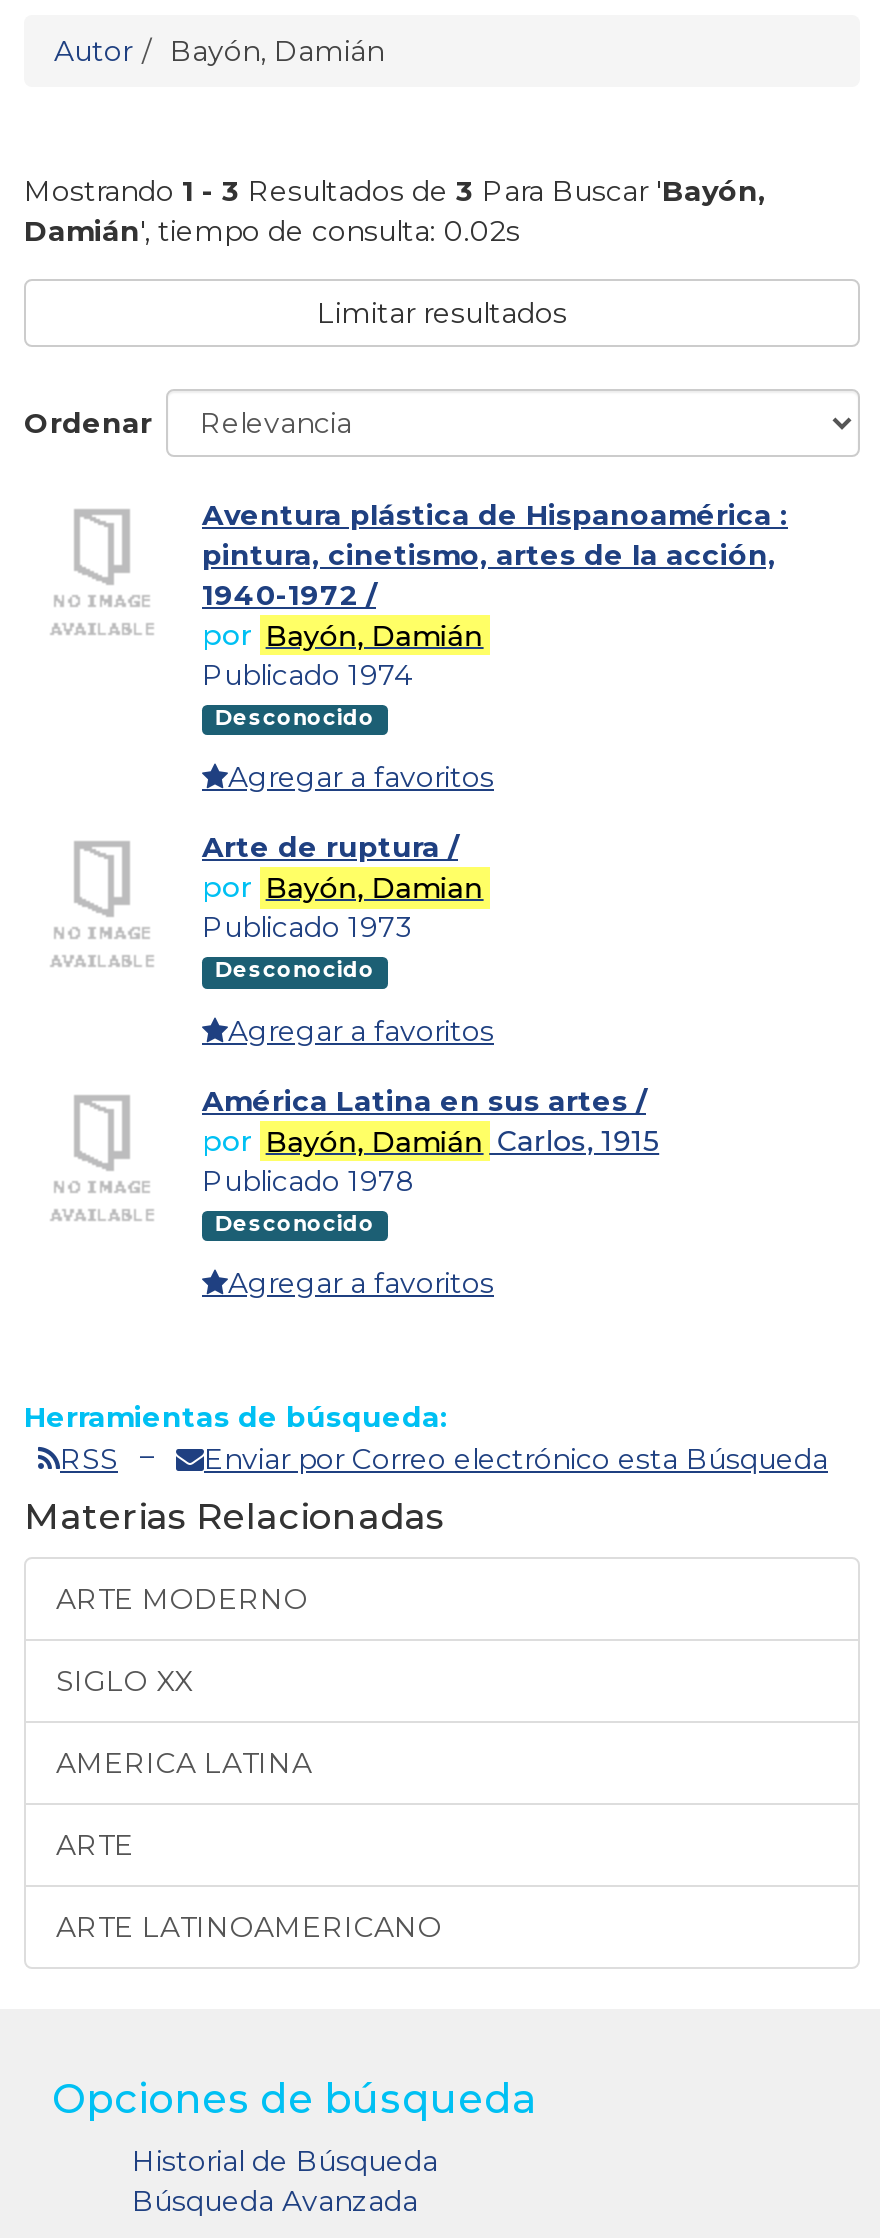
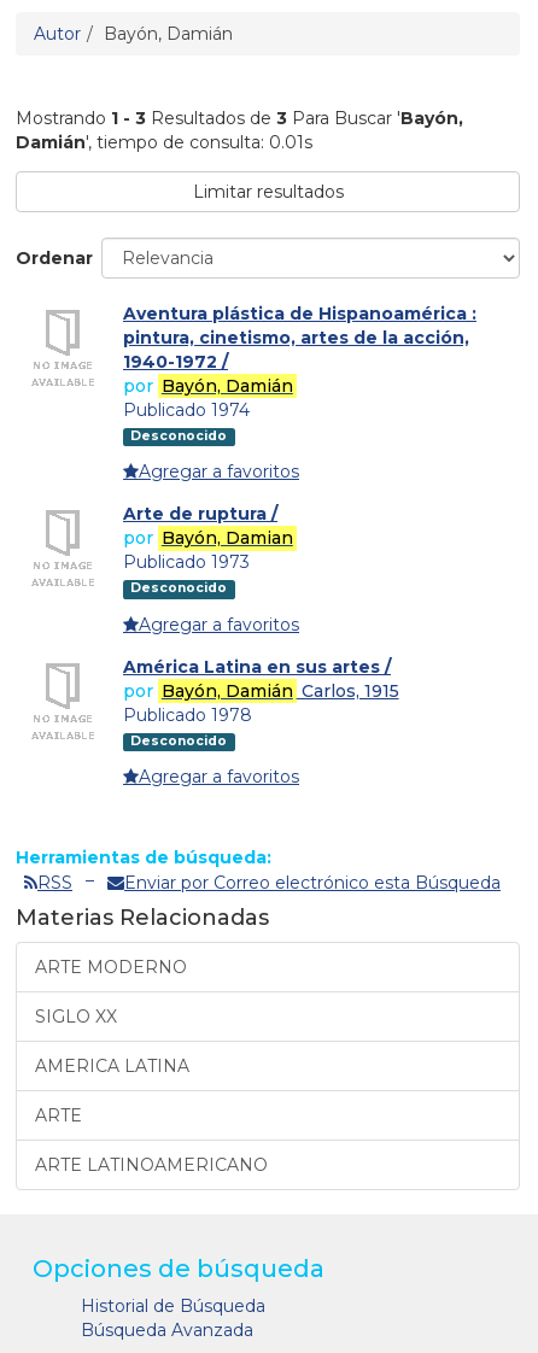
[24,213,520,249] Damián , tiempo de consulta: 0.02s -> [16,131,312,153] Damián , tiempo de consulta: 0.01s

